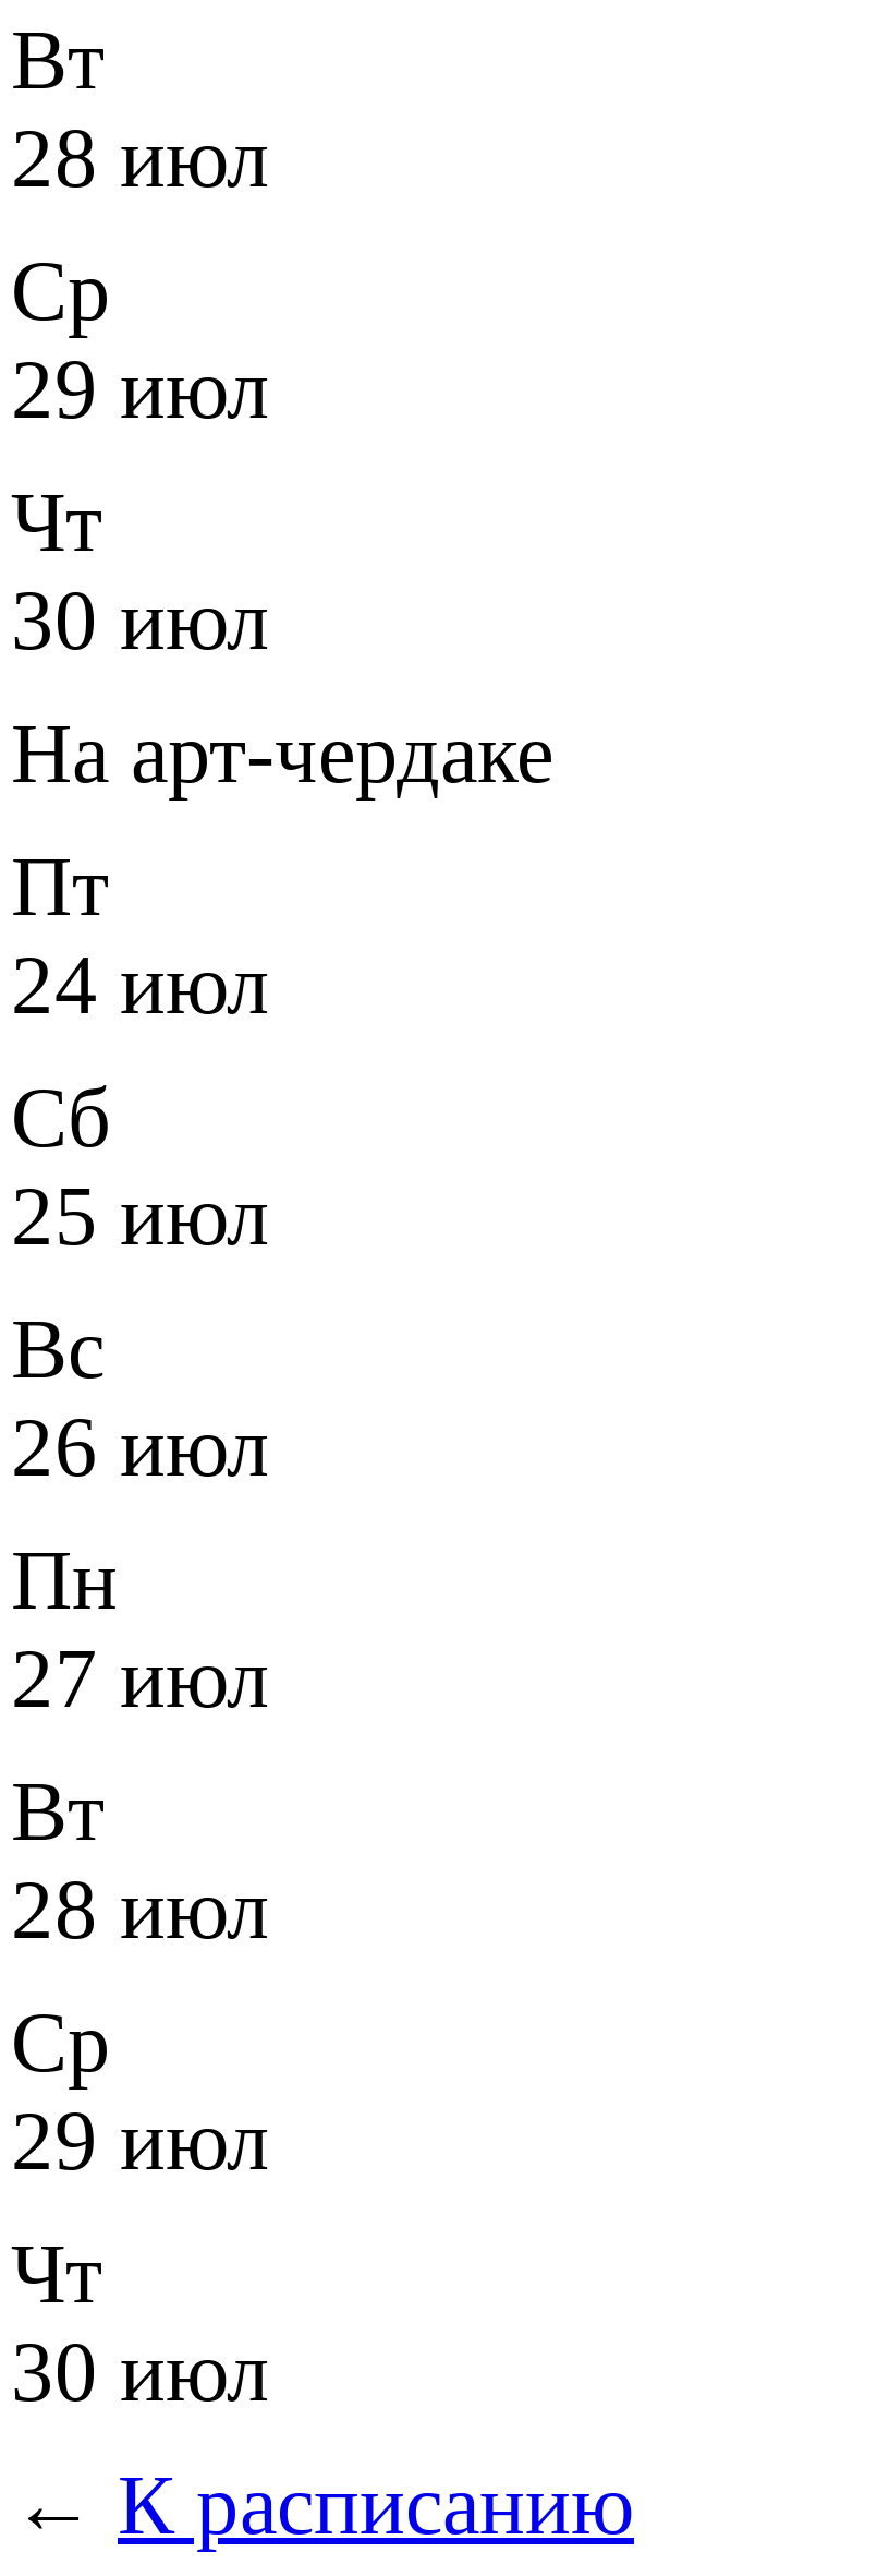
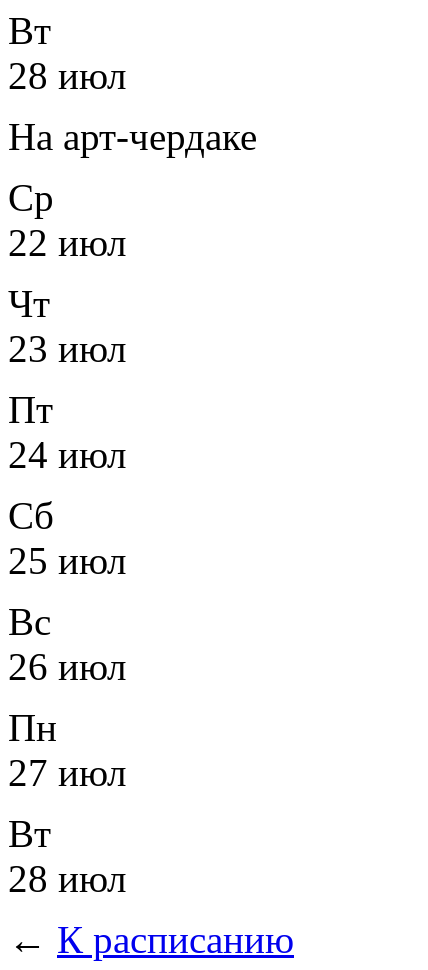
[11,243,268,666] Ср | 29 июл | Чт | 30 июл -> none
none -> [8,176,126,370] Ср | 22 июл | Чт | 23 июл
[11,1994,268,2418] Ср | 29 июл | Чт | 30 июл -> none

